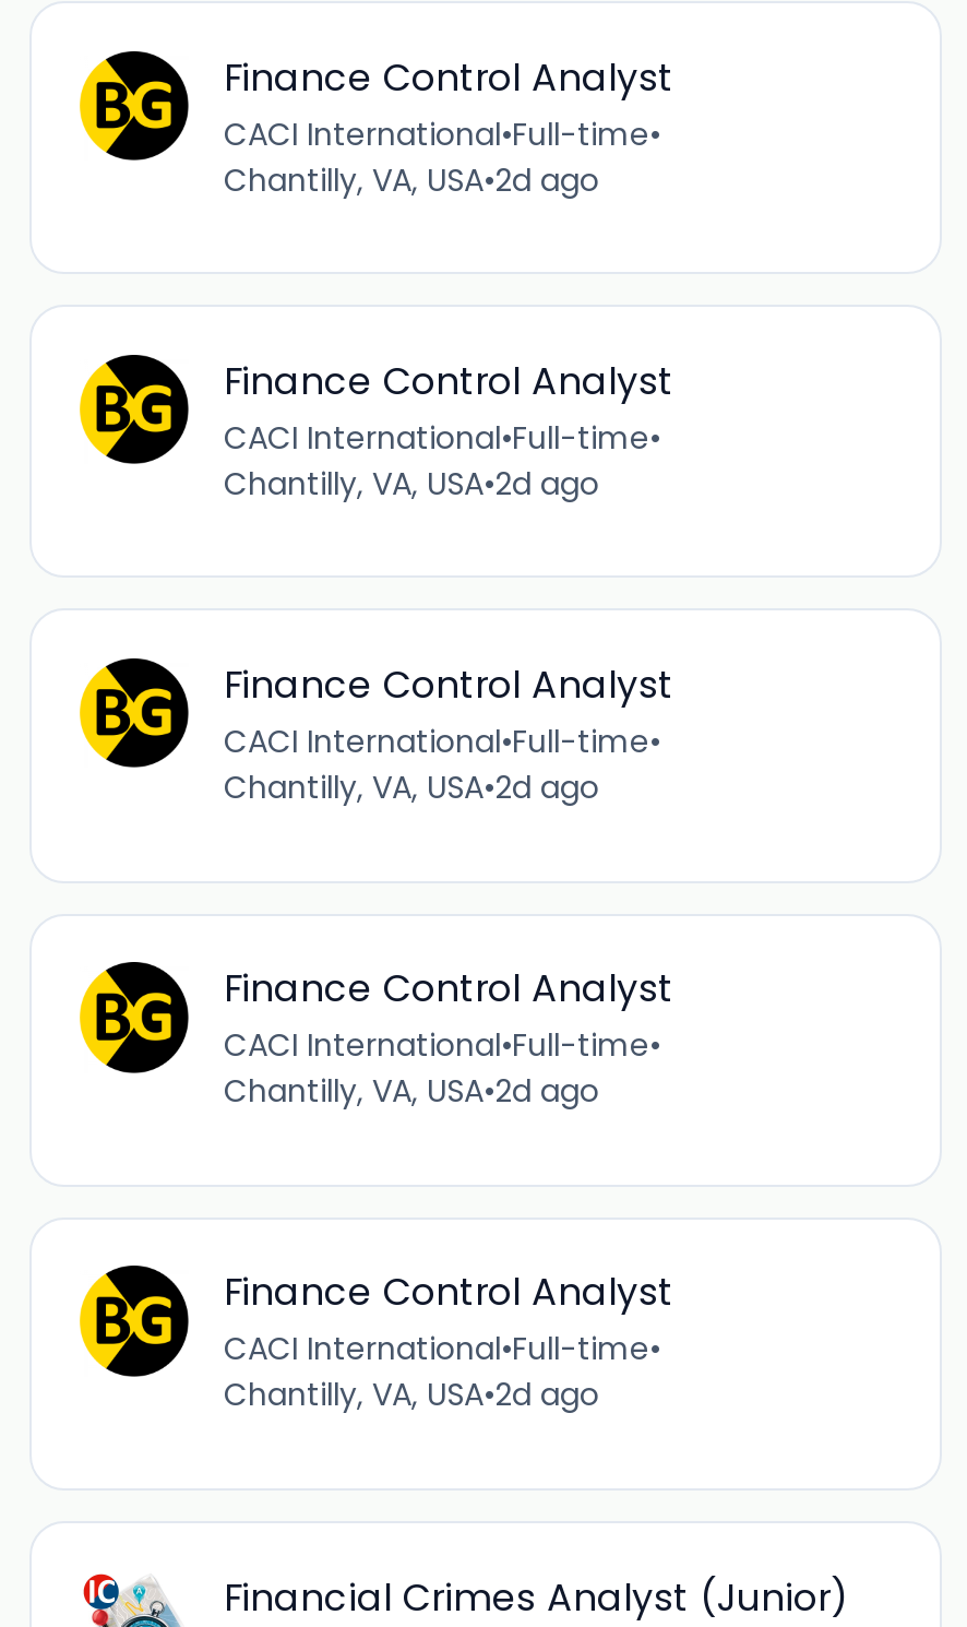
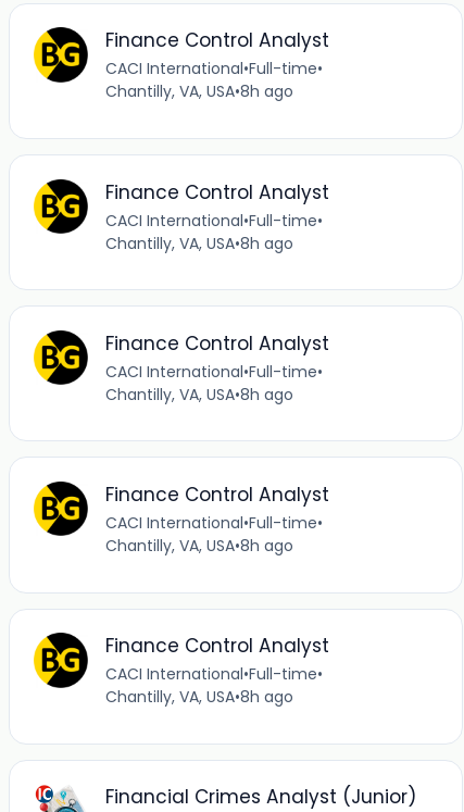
[224,158,599,202] Chantilly, VA, USA•2d ago -> [105,81,293,103] Chantilly, VA, USA•8h ago
[224,462,599,506] Chantilly, VA, USA•2d ago -> [105,232,293,254] Chantilly, VA, USA•8h ago
[224,766,599,810] Chantilly, VA, USA•2d ago -> [105,383,293,405] Chantilly, VA, USA•8h ago
[224,1070,599,1114] Chantilly, VA, USA•2d ago -> [105,535,293,556] Chantilly, VA, USA•8h ago
[224,1374,599,1418] Chantilly, VA, USA•2d ago -> [105,686,293,708] Chantilly, VA, USA•8h ago

